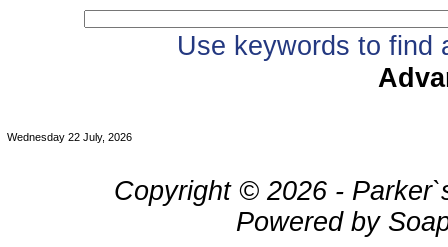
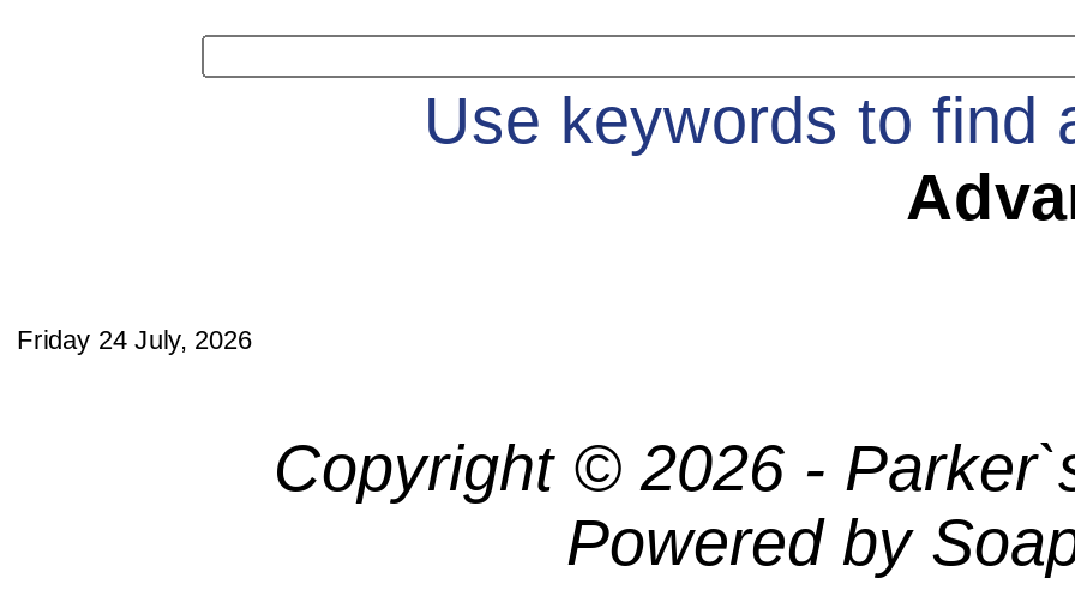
[1,131,138,143] Wednesday 22 July, 2026 -> [2,325,266,354] Friday 24 July, 2026

